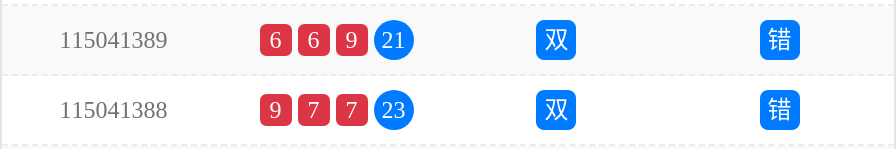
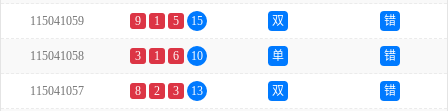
[60,26,320,54] 115041389 | 6 | 6 -> [30,14,84,28] 115041059
[382,26,406,54] 21 -> [154,14,203,28] 1 | 5 | 15
[60,96,406,124] 115041388 | 9 | 7 | 7 | 23 -> [30,49,396,98] 115041058 | 3 | 1 | 6 | 10 | 单 | 错 | 115041057 | 8 | 2 | 3 | 13

